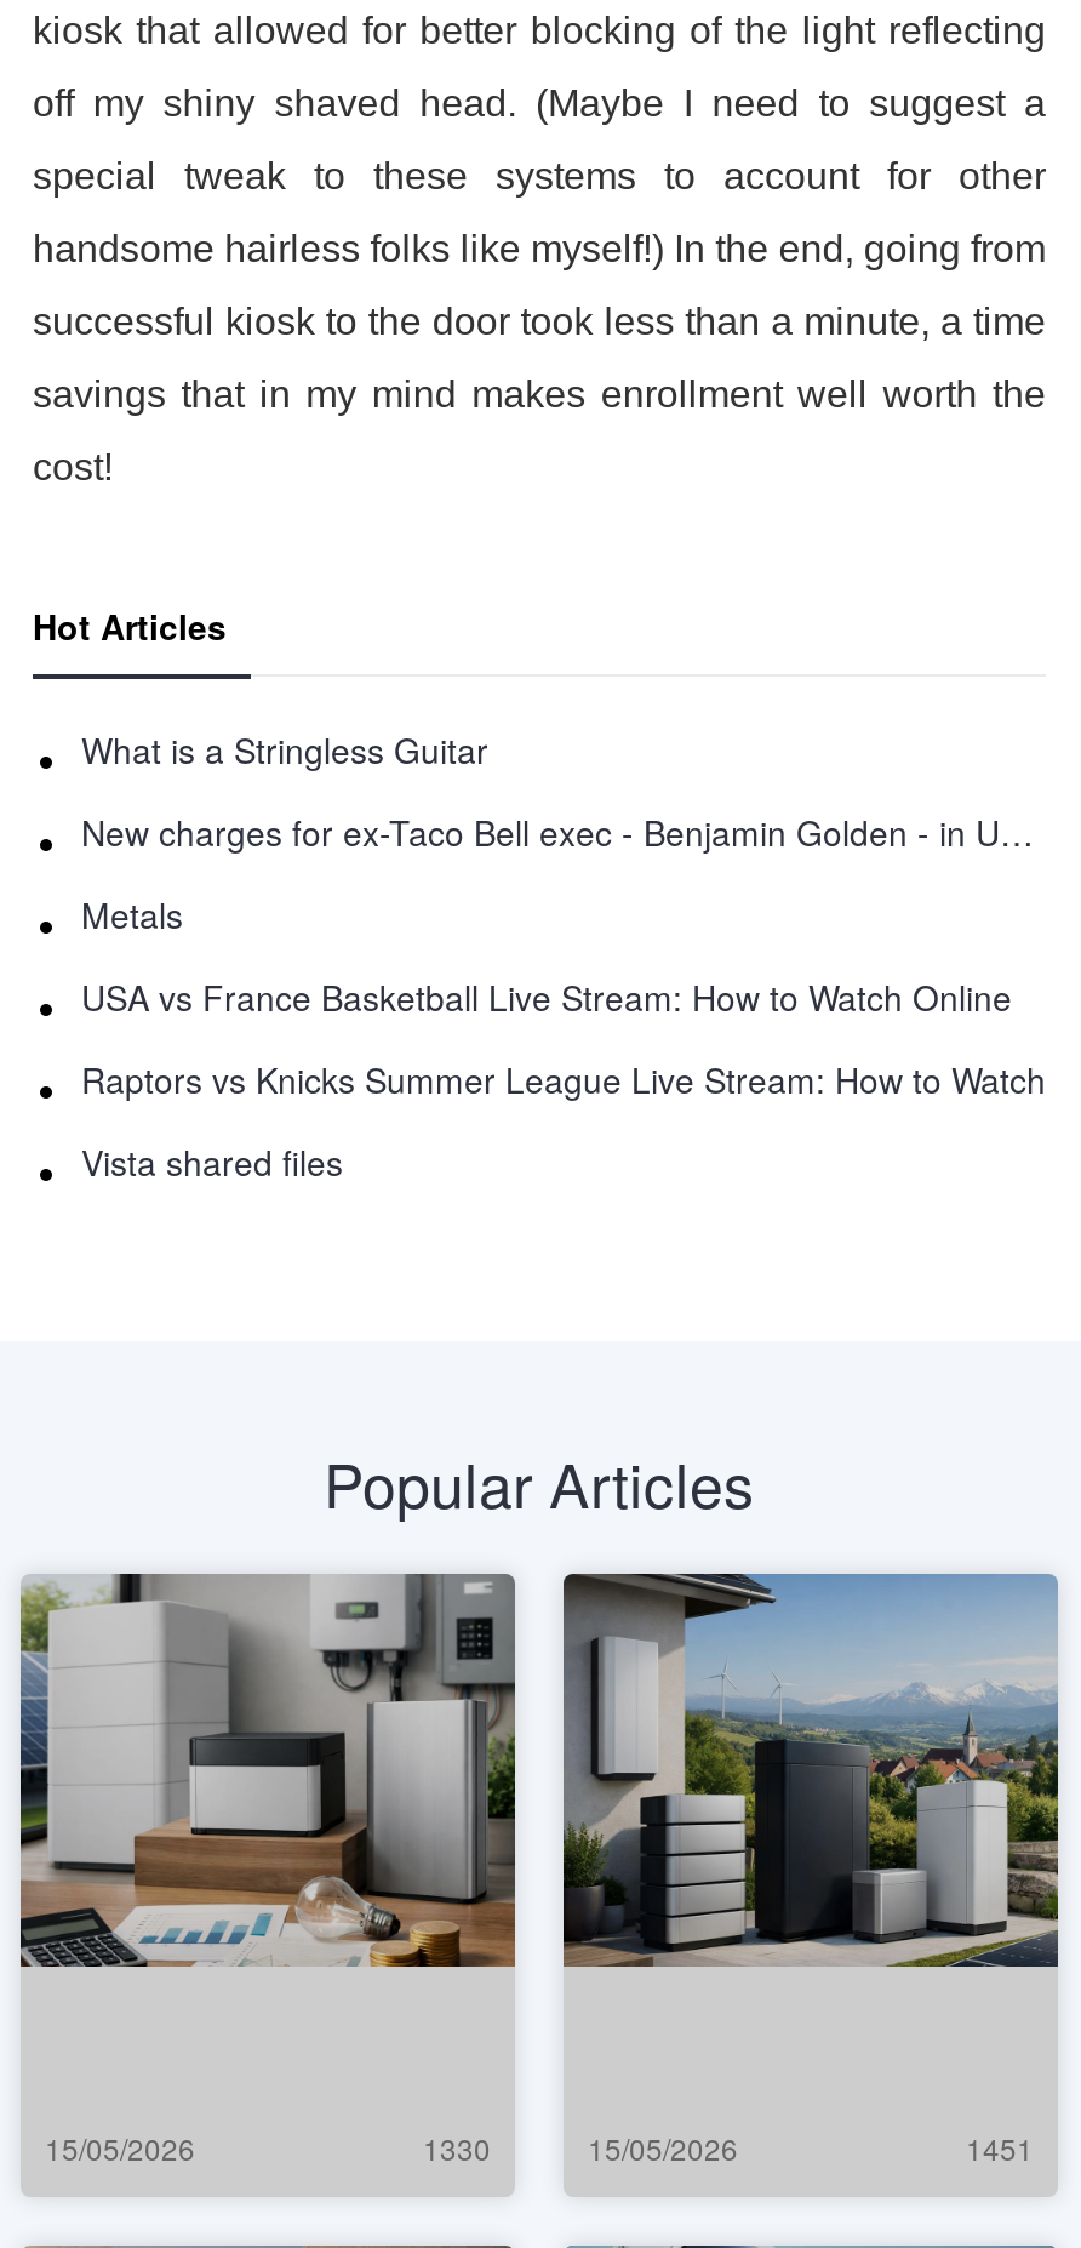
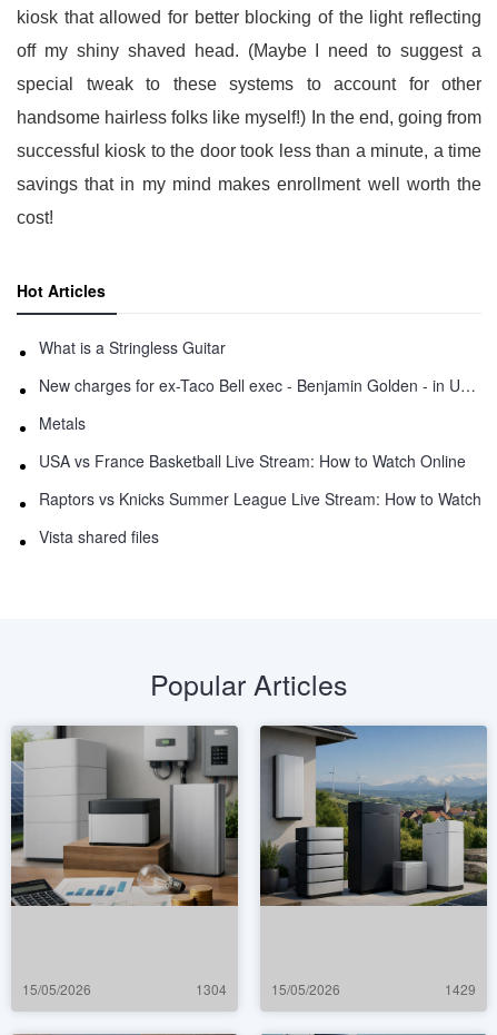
[423,2127,491,2168] 1330 -> [196,979,227,998] 1304
[966,2127,1034,2168] 1451 -> [445,979,476,998] 1429

